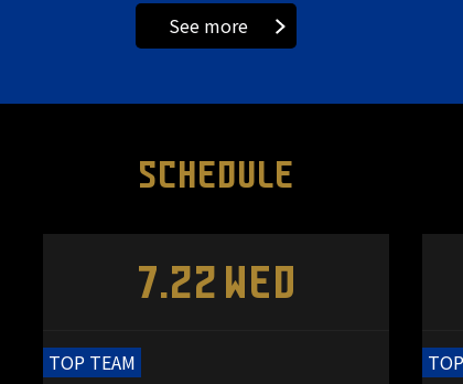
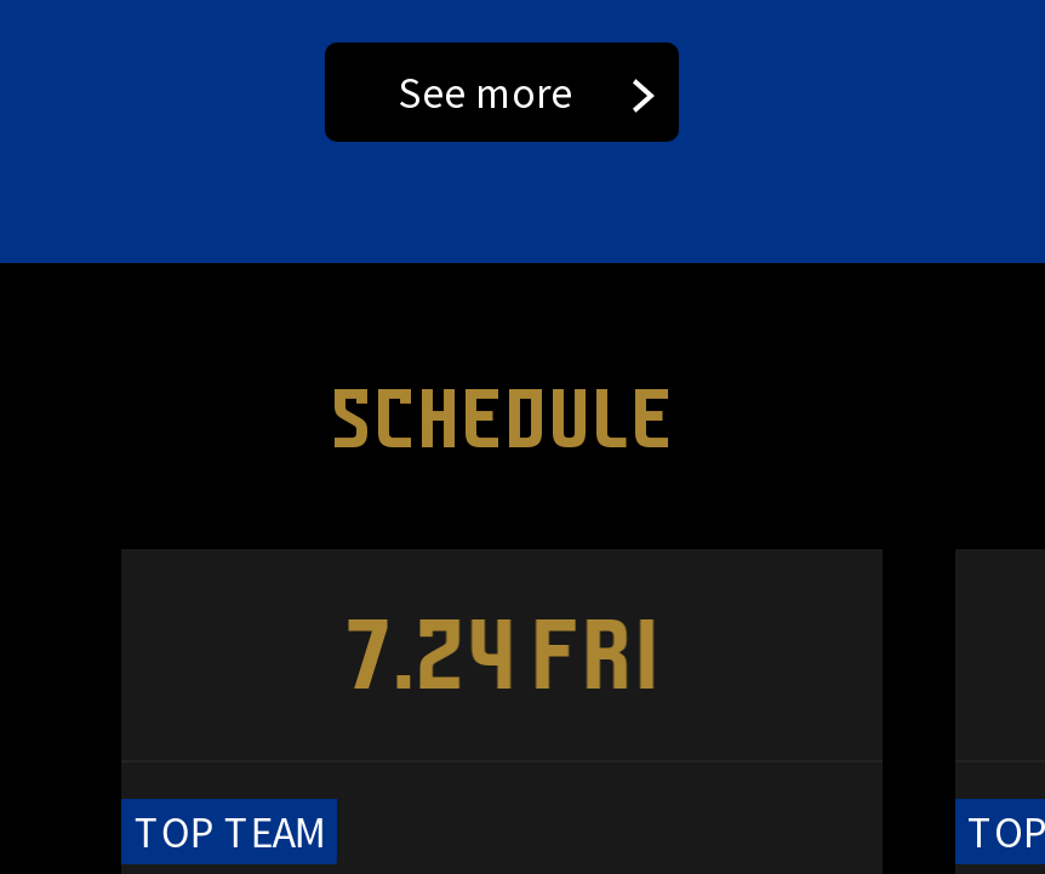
[136,262,296,301] 7.22 Wed -> [343,610,661,697] 7.24 Fri

